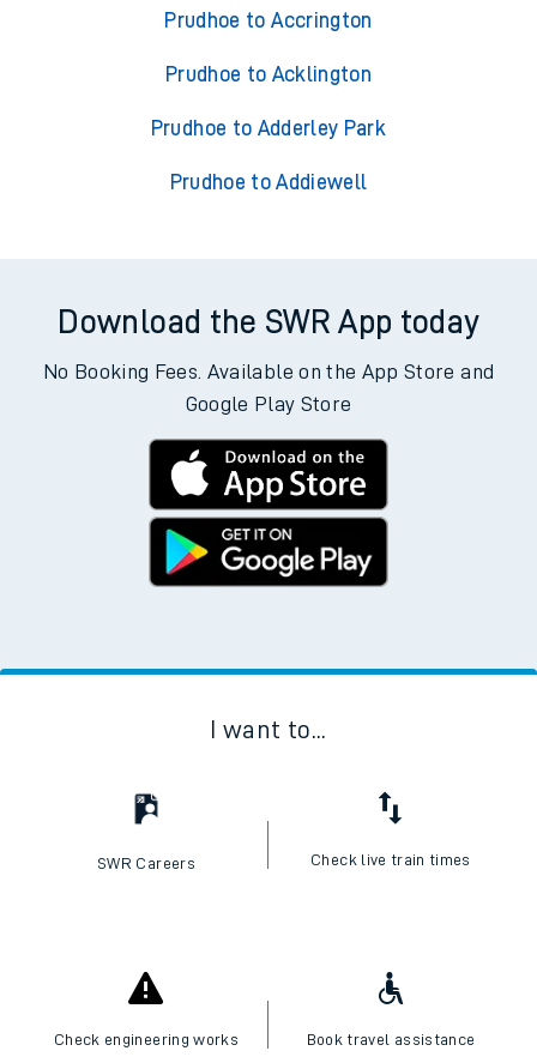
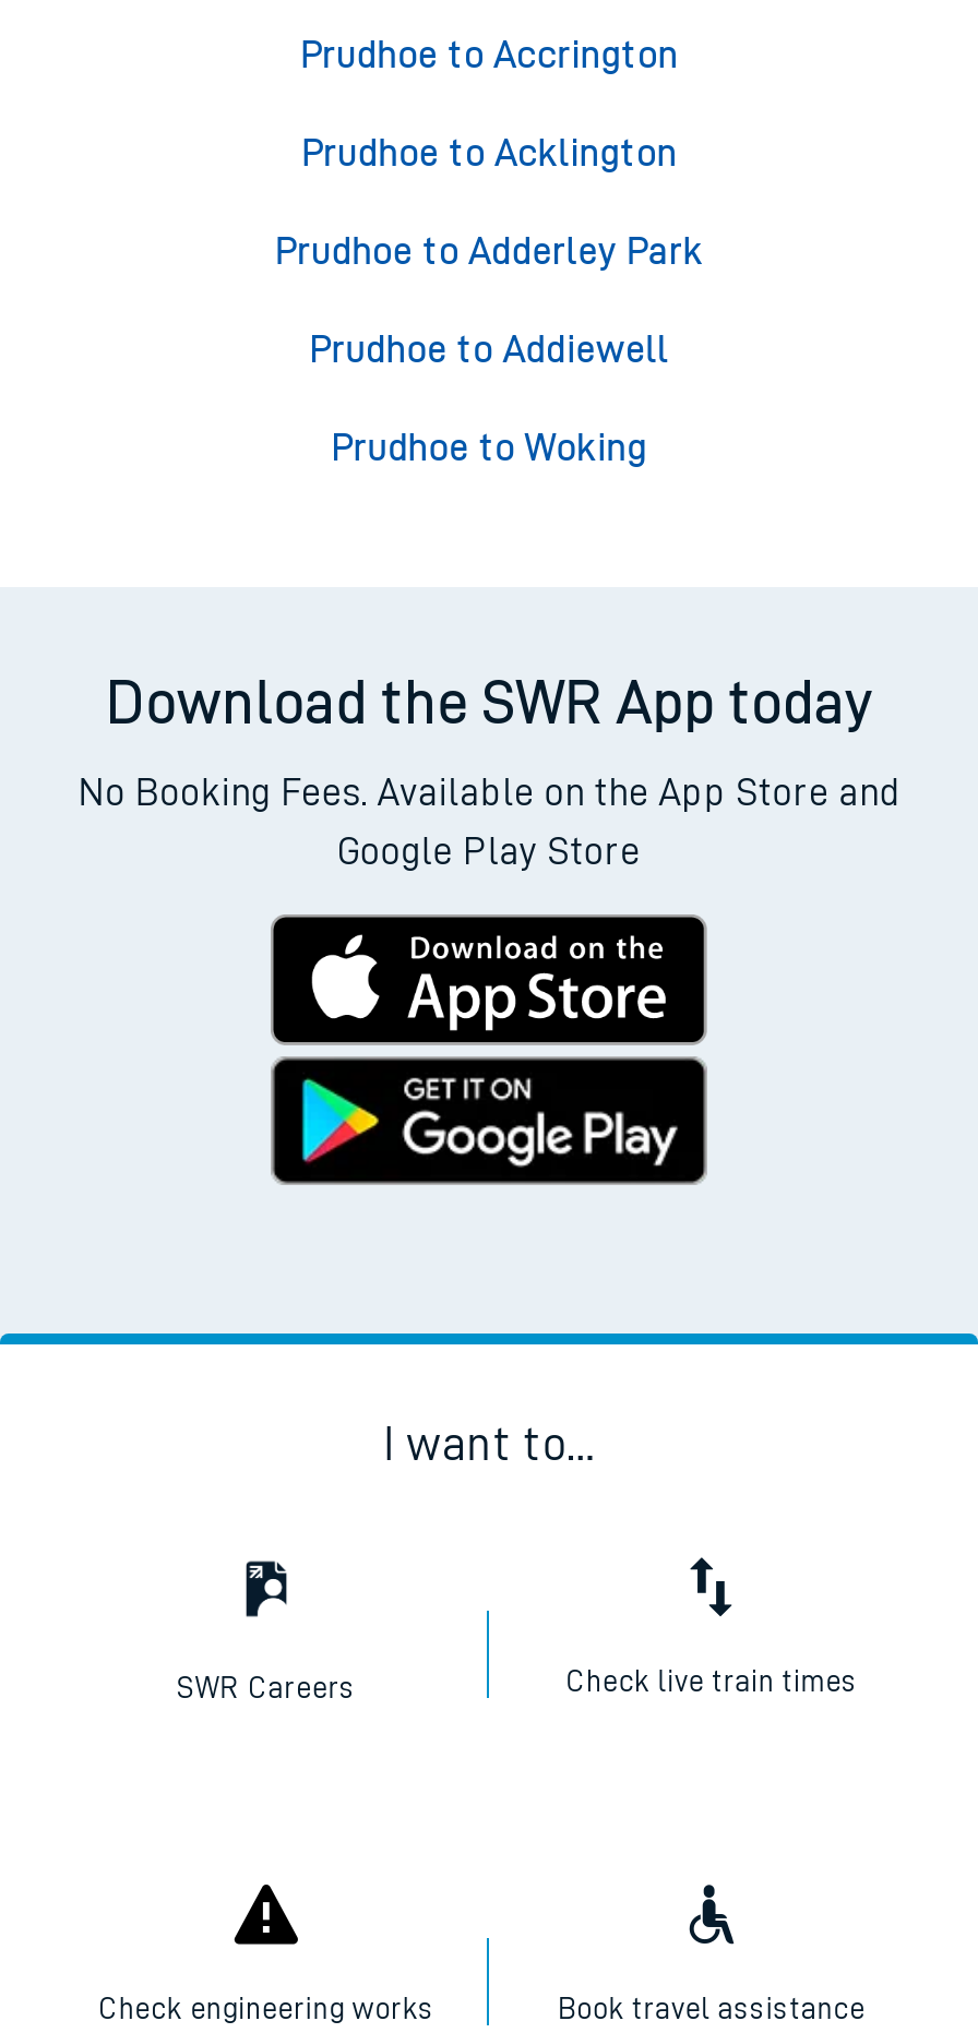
none -> [331,429,647,468] Prudhoe to Woking

